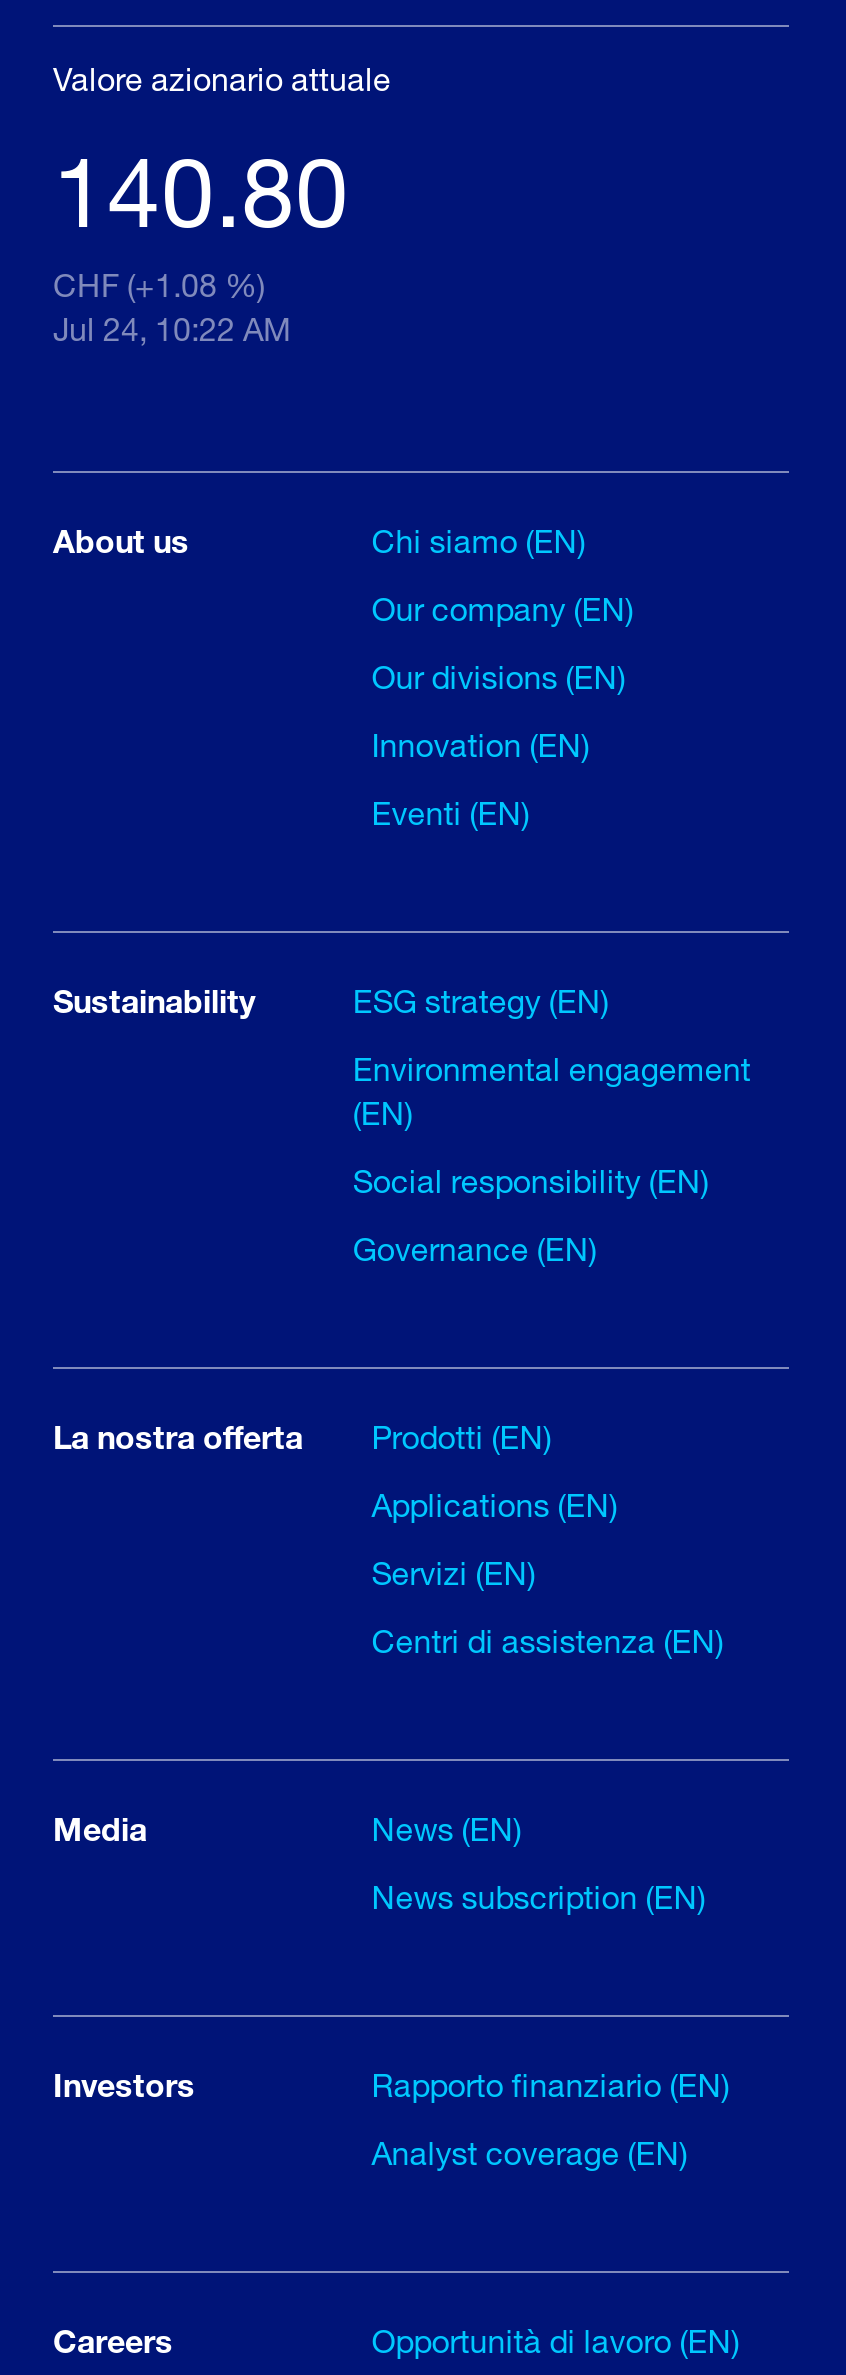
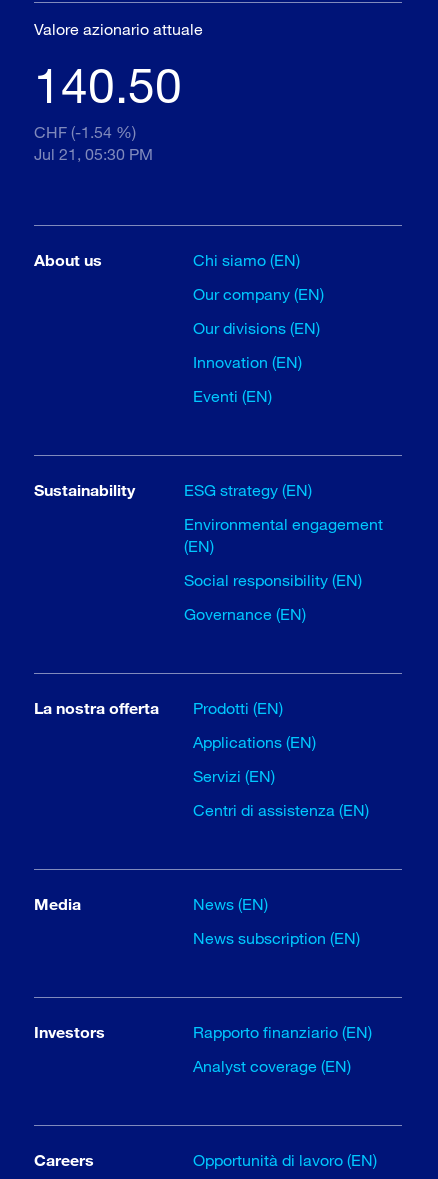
[53,130,349,246] 140.80 -> [34,55,182,113] 140.50
[53,264,265,302] CHF (+1.08 %) -> [34,122,136,141] CHF (-1.54 %)
[53,308,291,346] Jul 24, 10:22 AM -> [34,144,153,163] Jul 21, 05:30 PM

